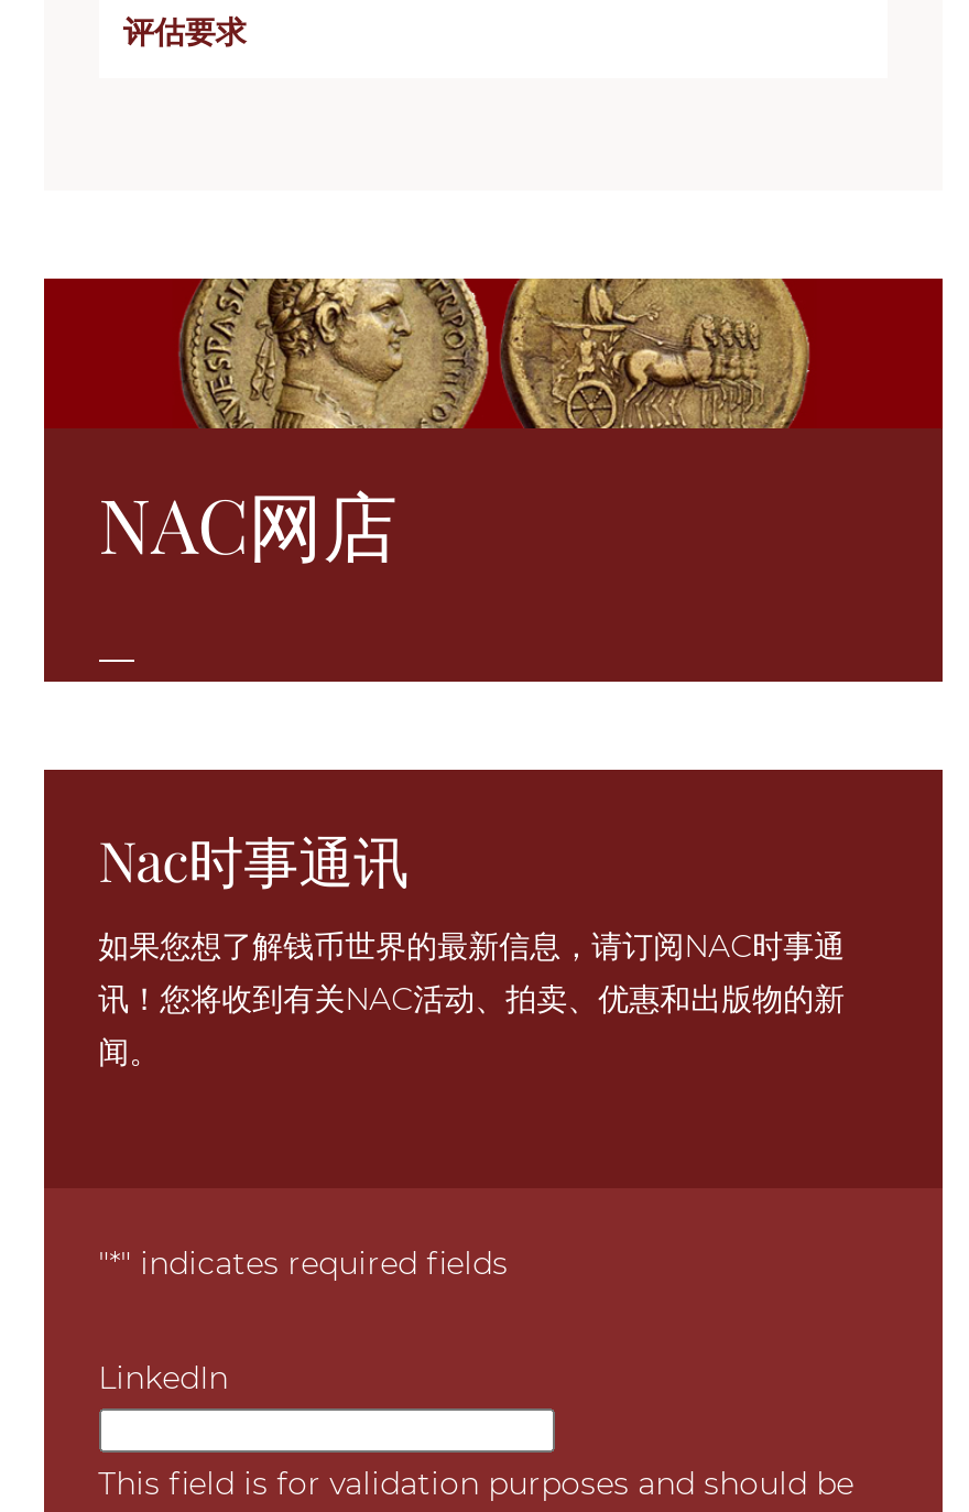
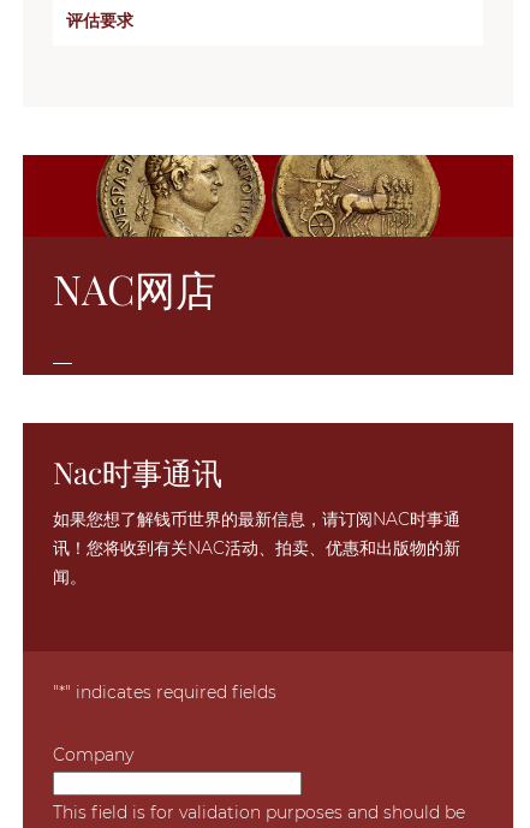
[98,1359,228,1398] LinkedIn -> [52,744,133,766] Company

